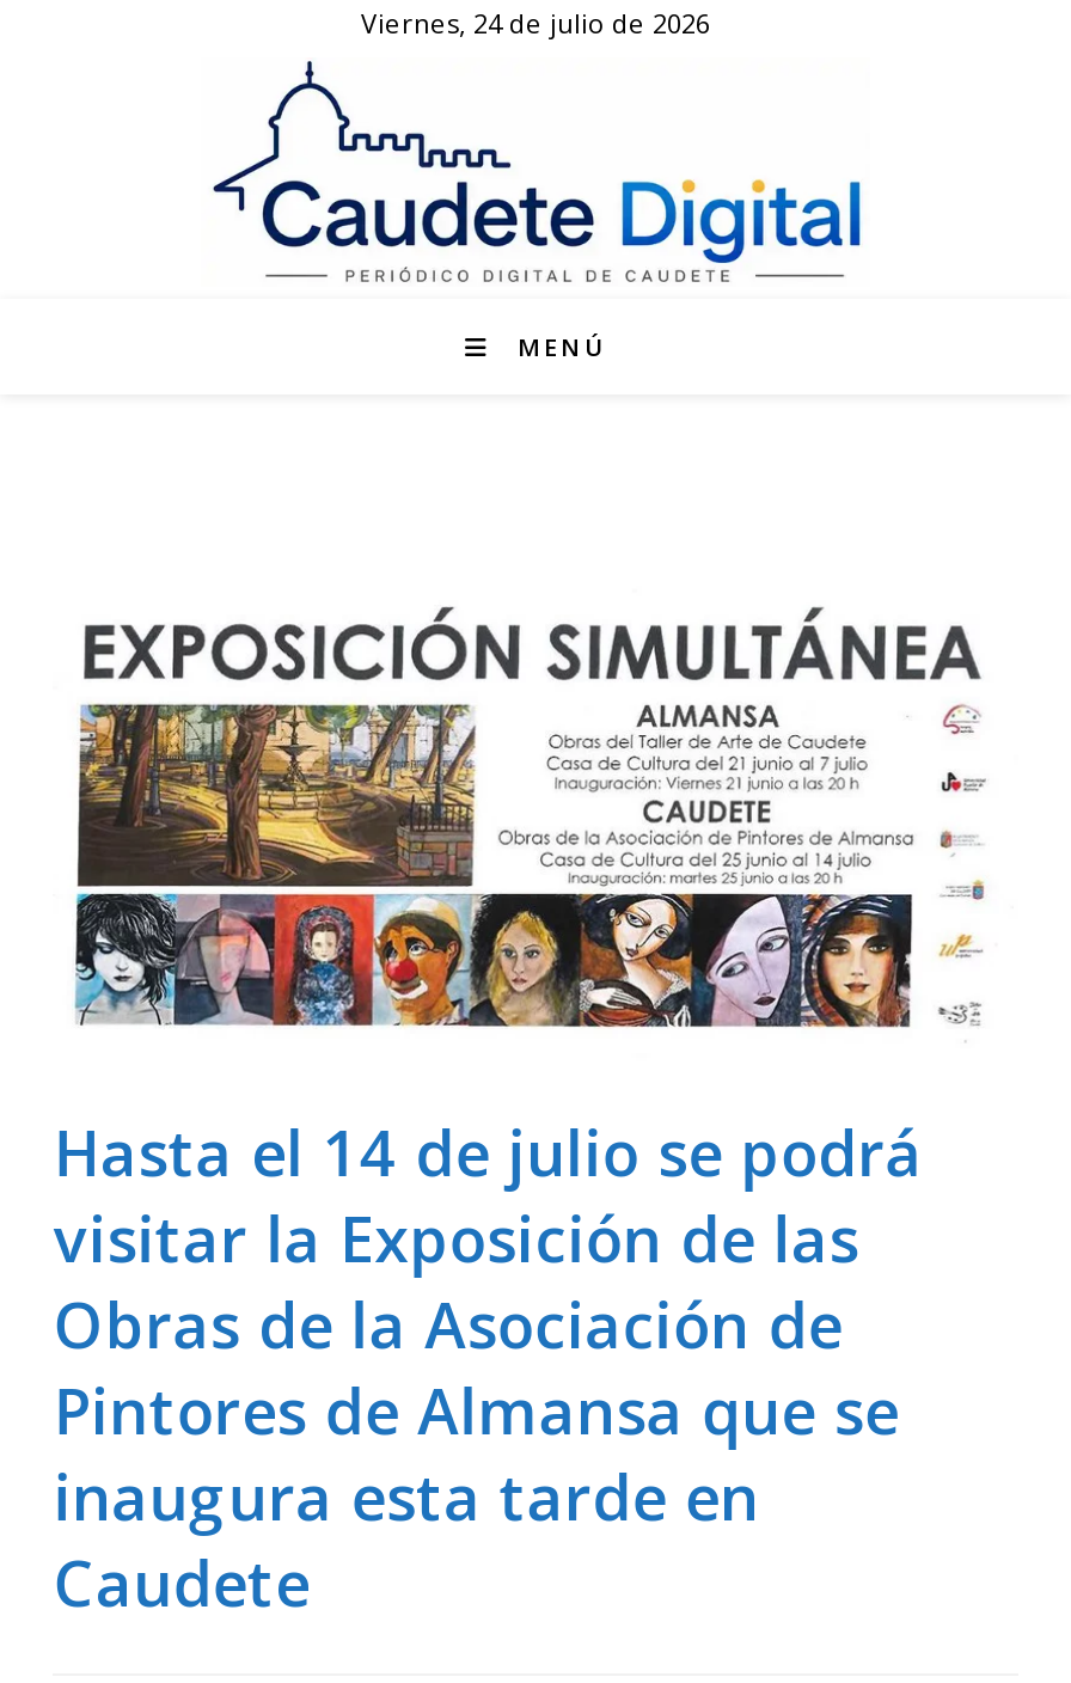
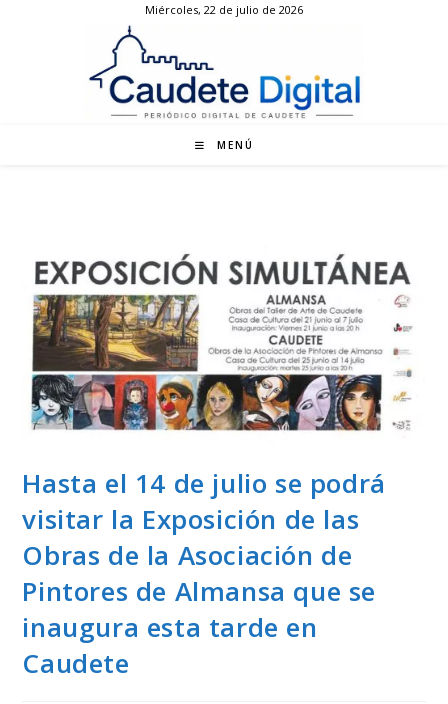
[361,5,710,41] Viernes, 24 de julio de 2026 -> [145,2,303,17] Miércoles, 22 de julio de 2026

